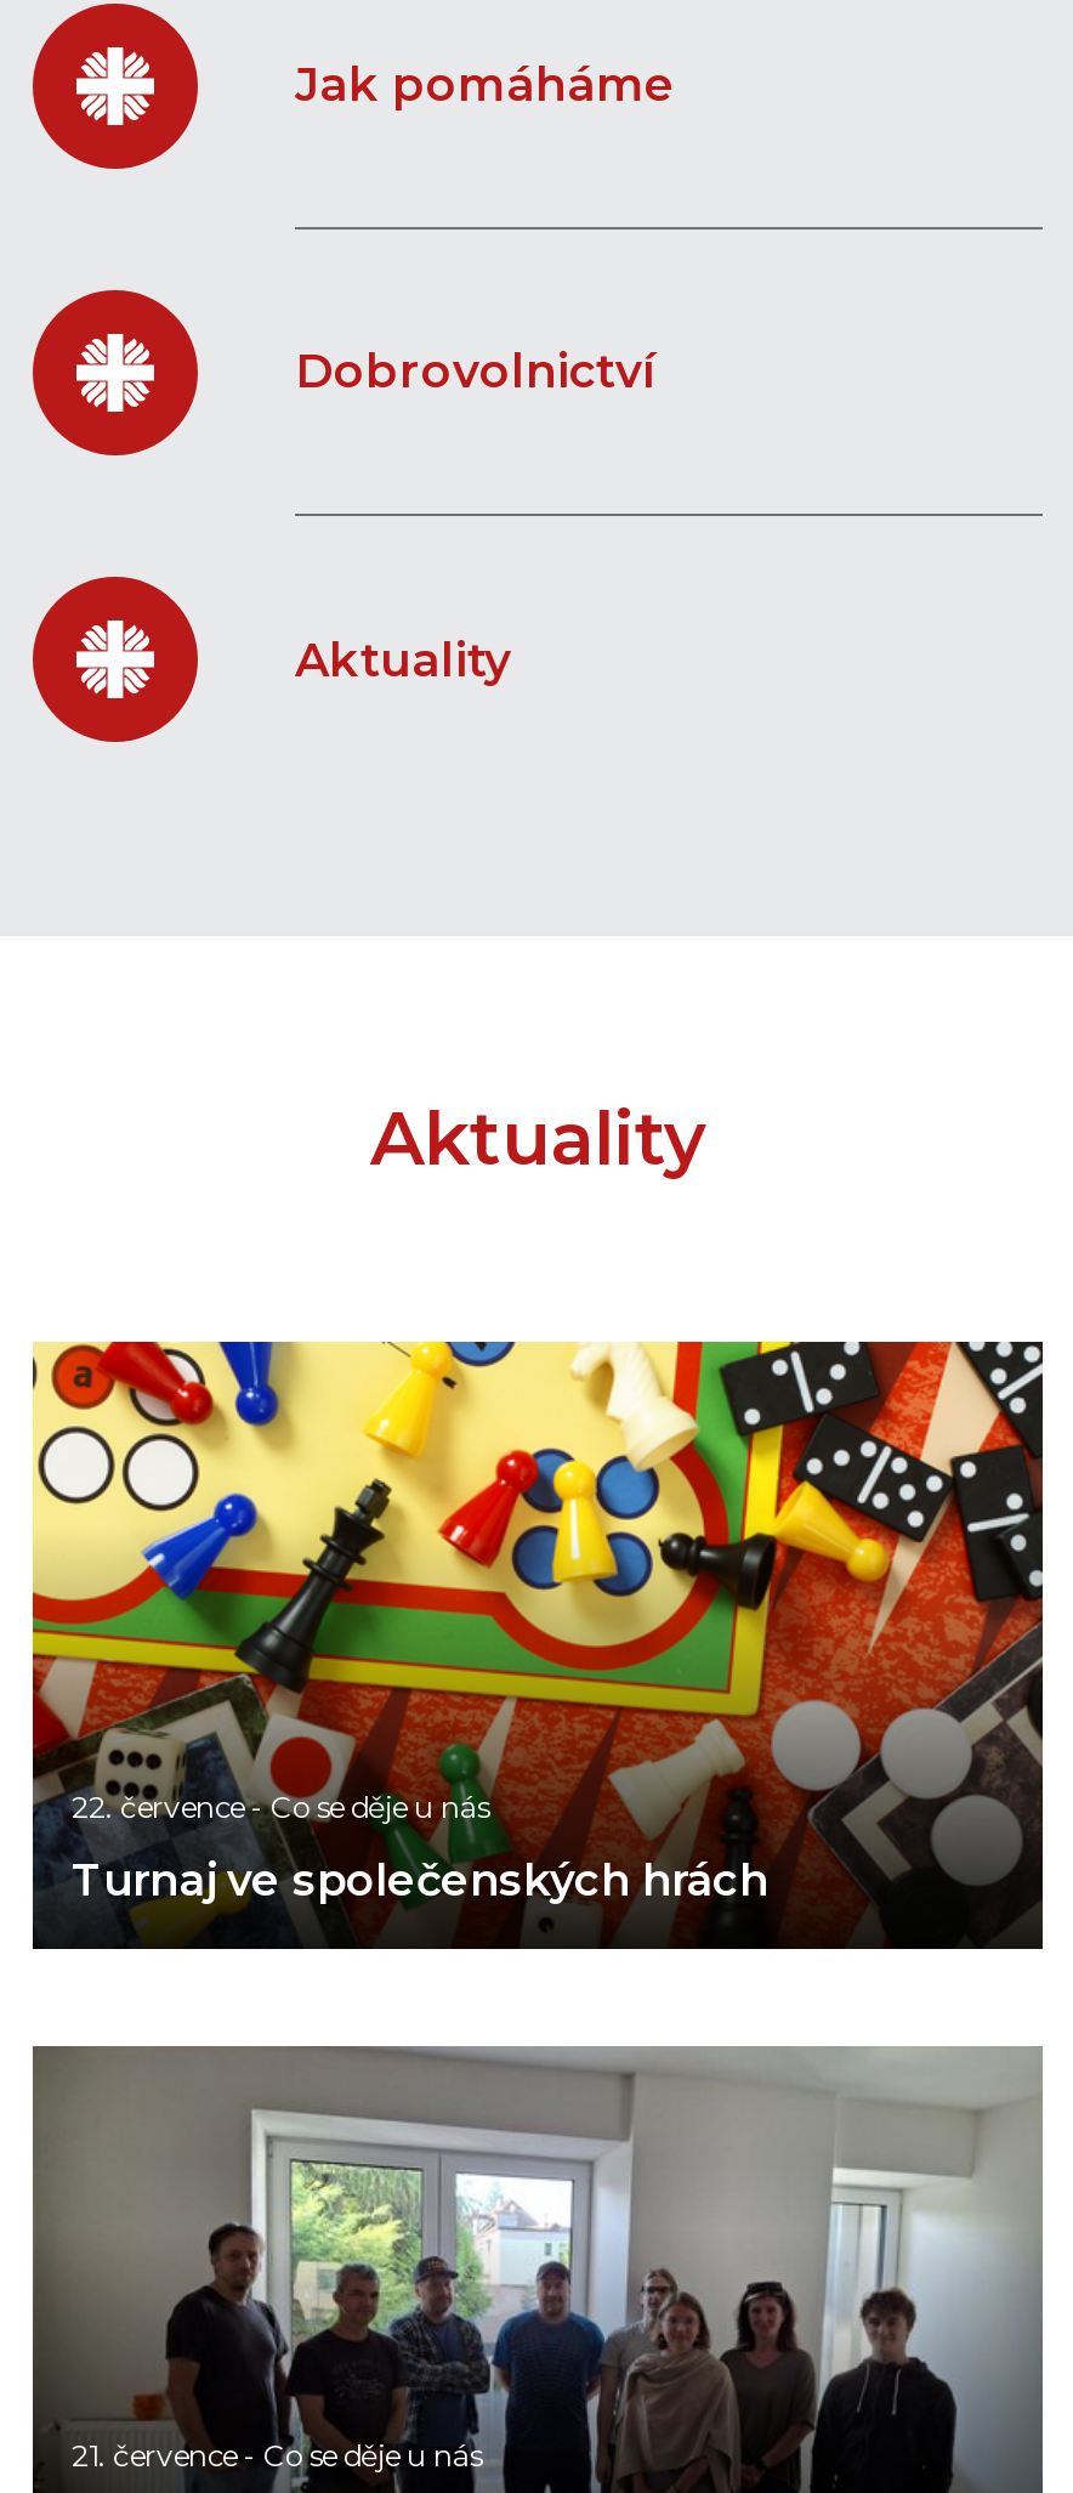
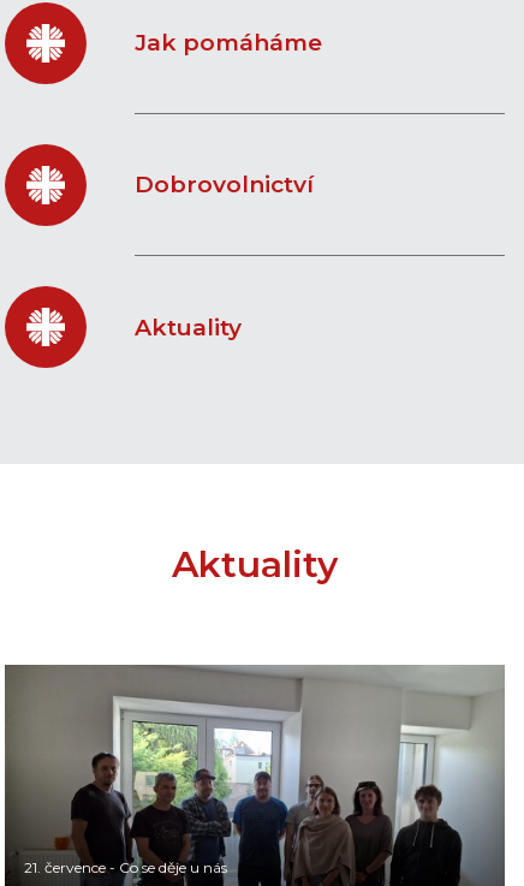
[30,1339,1045,1951] [image] | 22. července - Co se děje u nás | Turnaj ve společenských hrách -> none

